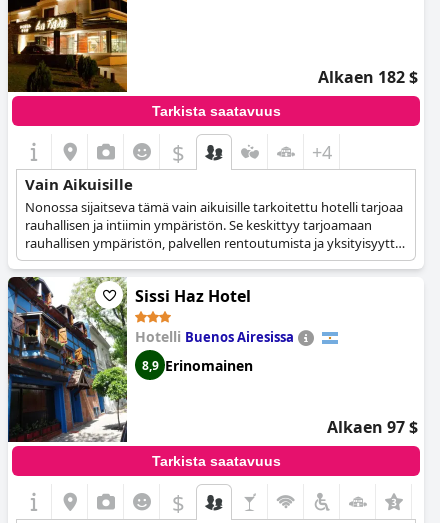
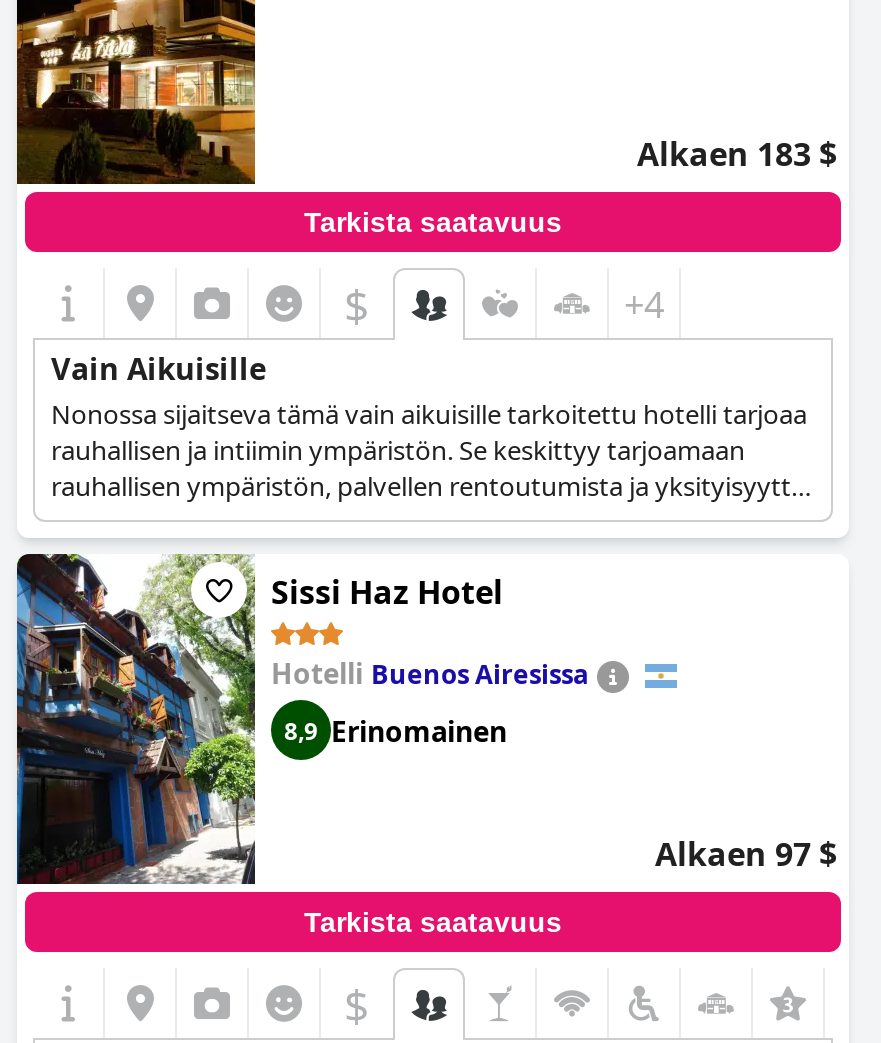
[318,66,418,88] Alkaen 182 $ -> [637,132,837,176] Alkaen 183 $

